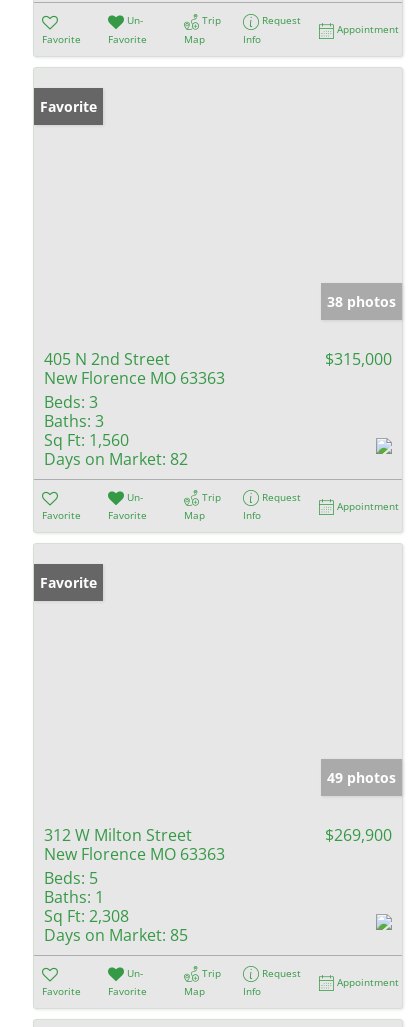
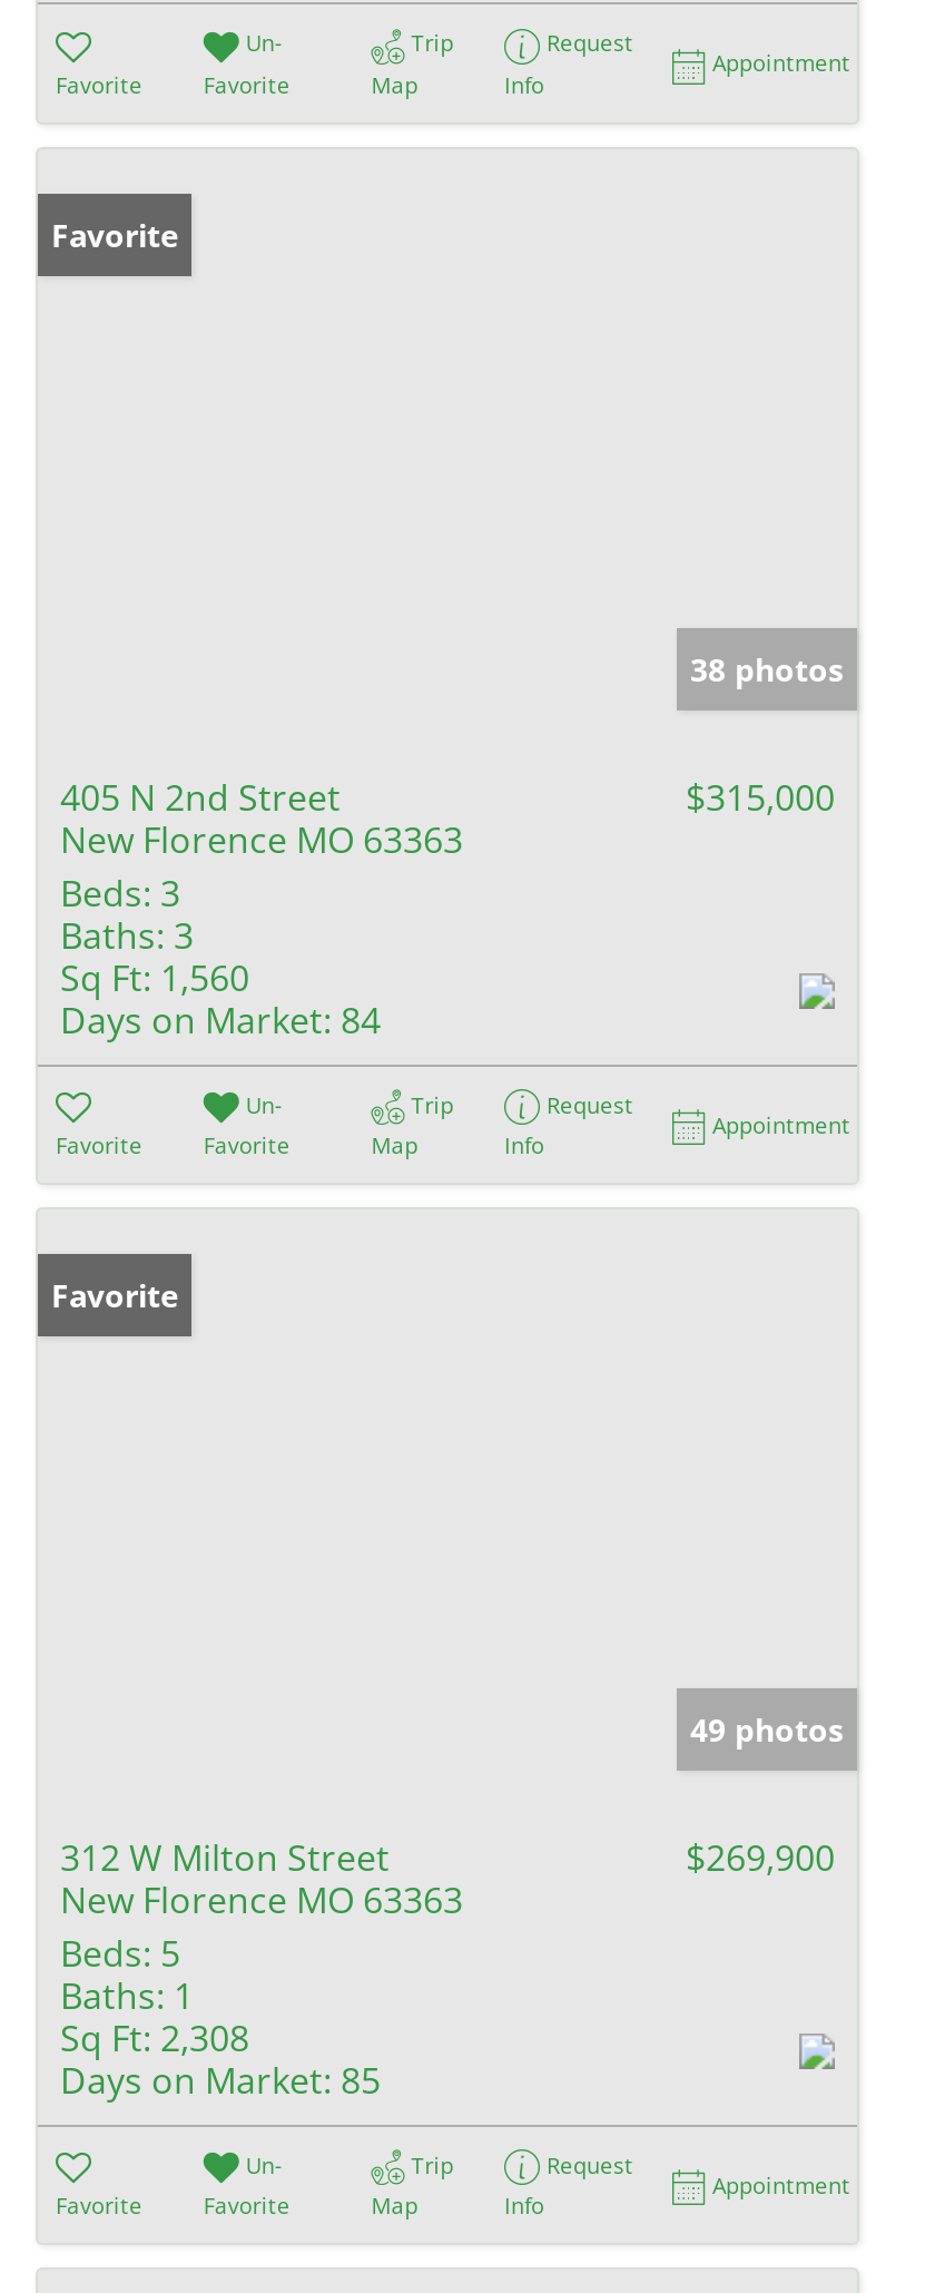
[44,448,188,470] Days on Market: 82 -> [60,995,381,1044] Days on Market: 84

